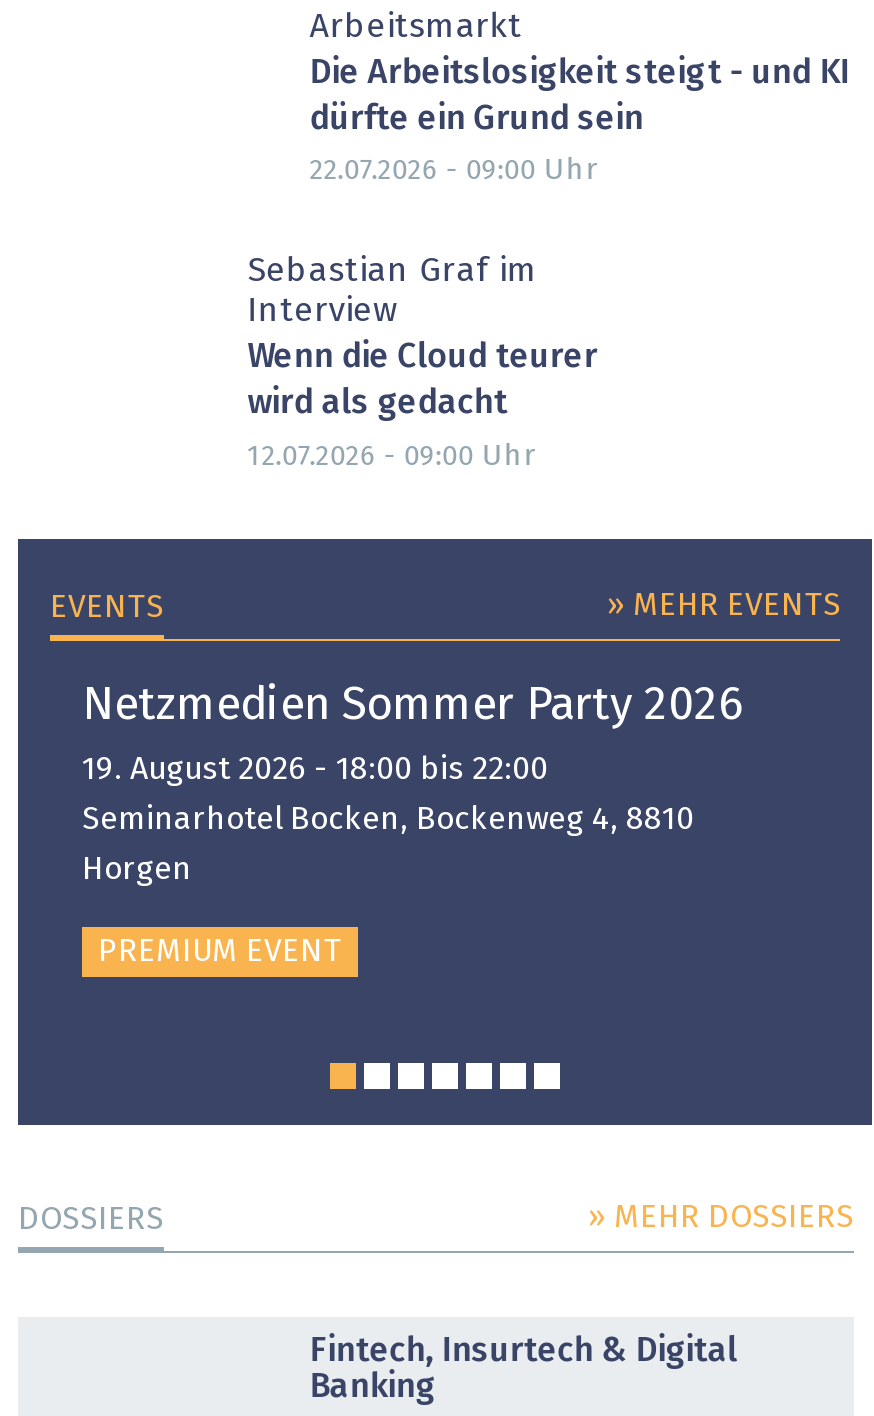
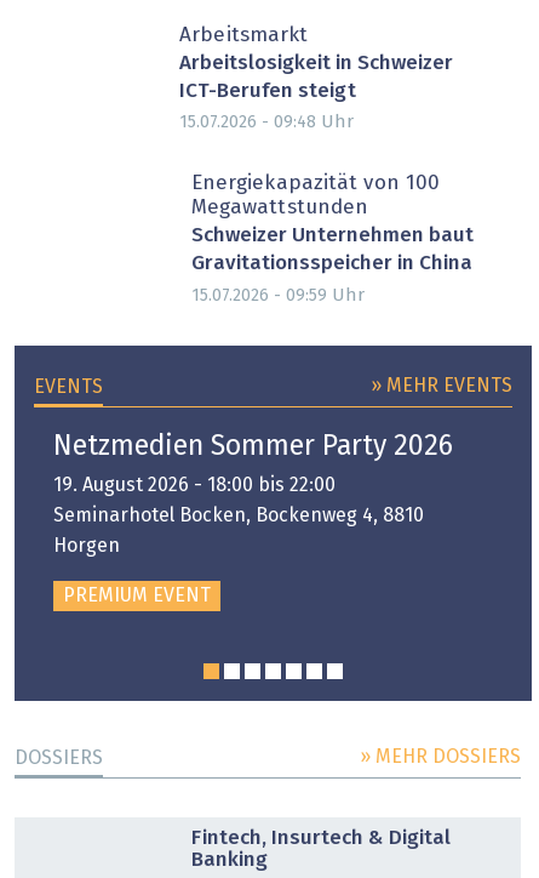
[310,57,850,137] Die Arbeitslosigkeit steigt - und KI | dürfte ein Grund sein -> [180,53,453,102] Arbeitslosigkeit in Schweizer | ICT-Berufen steigt
[310,156,598,186] 22.07.2026 - 09:00 Uhr -> [180,113,354,131] 15.07.2026 - 09:48 Uhr
[247,256,597,421] Sebastian Graf im | Interview | Wenn die Cloud teurer | wird als gedacht -> [191,174,473,274] Energiekapazität von 100 | Megawattstunden | Schweizer Unternehmen baut | Gravitationsspeicher in China
[247,440,535,470] 12.07.2026 - 09:00 Uhr -> [191,286,364,304] 15.07.2026 - 09:59 Uhr

